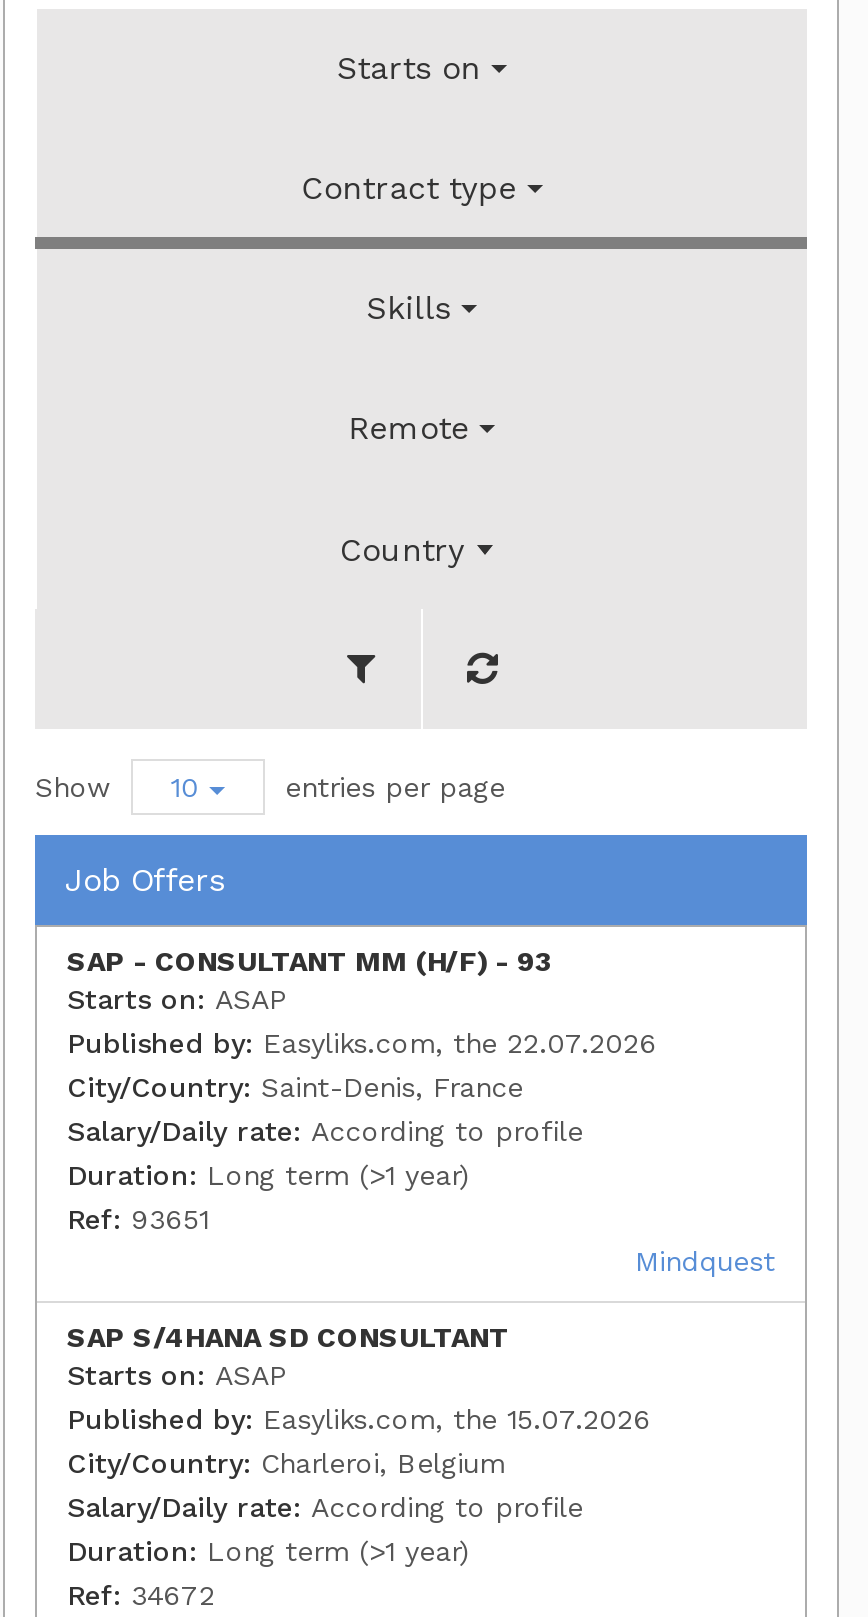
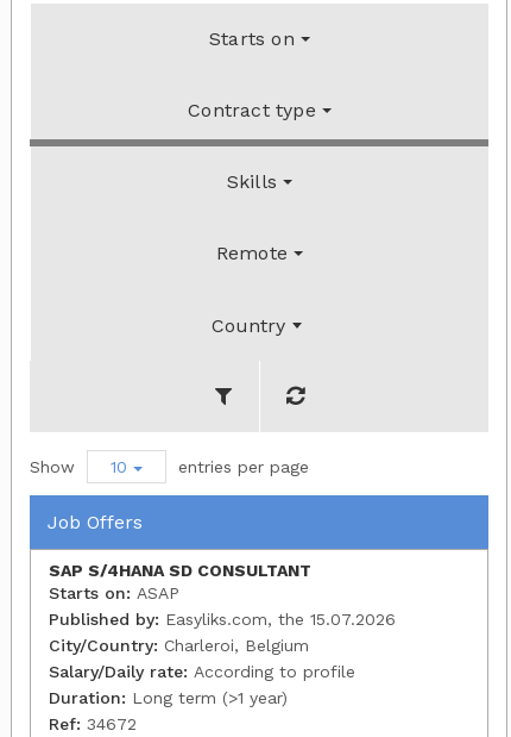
[67,945,775,1277] SAP - CONSULTANT MM (H/F) - 93 | Starts on: ASAP | Published by: Easyliks.com, the 22.07.2026 | City/Country: Saint-Denis, France | Salary/Daily rate: According to profile | Duration: Long term (>1 year) | Ref: 93651 | Mindquest -> none

